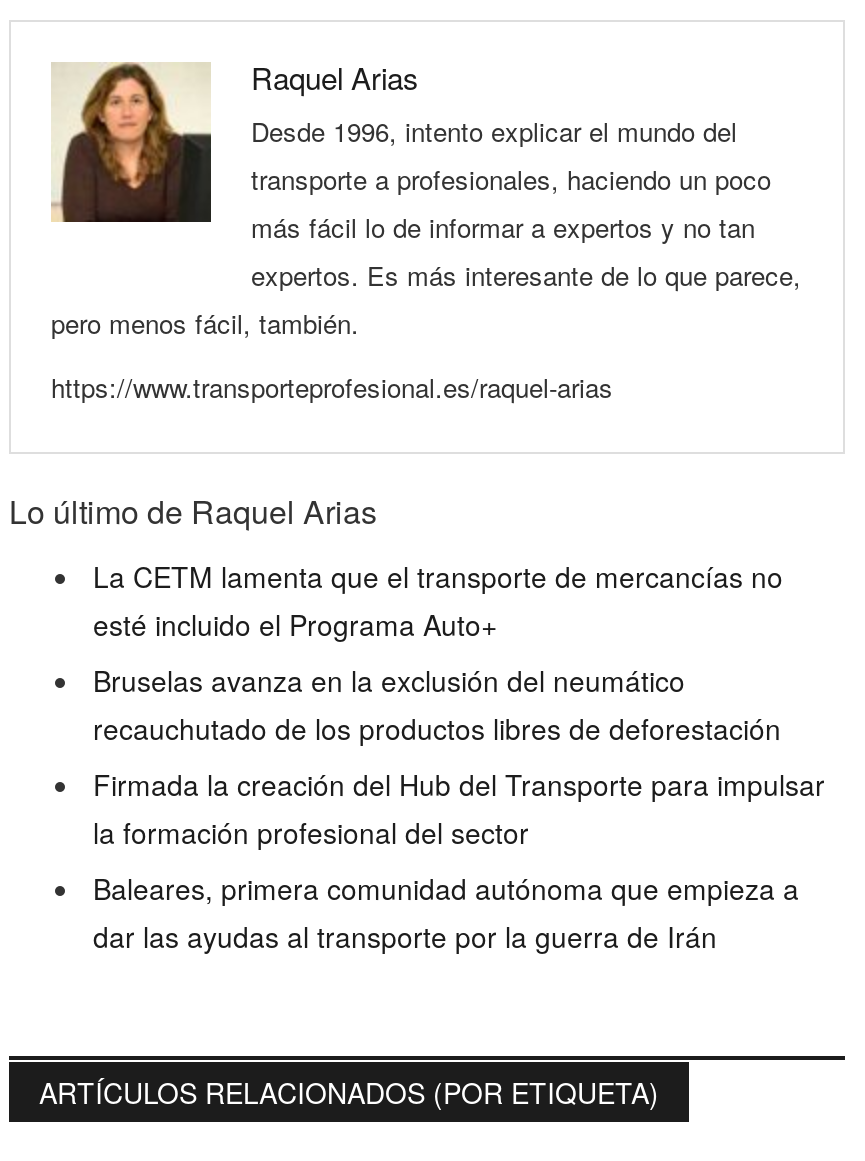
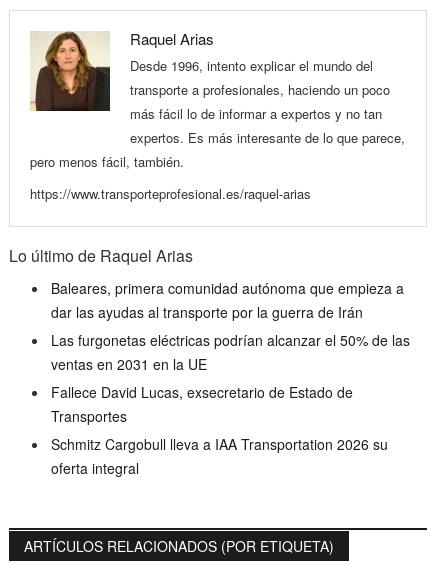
[93,555,825,851] La CETM lamenta que el transporte de mercancías no | esté incluido el Programa Auto+ | Bruselas avanza en la exclusión del neumático | recauchutado de los productos libres de deforestación | Firmada la creación del Hub del Transporte para impulsar | la formación profesional del sector -> none
moved [93,867,799,955] -> [51,278,404,322]: Baleares, primera comunidad autónoma que empieza a | dar las ayudas al transporte por la guerra de Irán
none -> [51,330,410,478] Las furgonetas eléctricas podrían alcanzar el 50% de las | ventas en 2031 en la UE | Fallece David Lucas, exsecretario de Estado de | Transportes | Schmitz Cargobull lleva a IAA Transportation 2026 su | oferta integral

